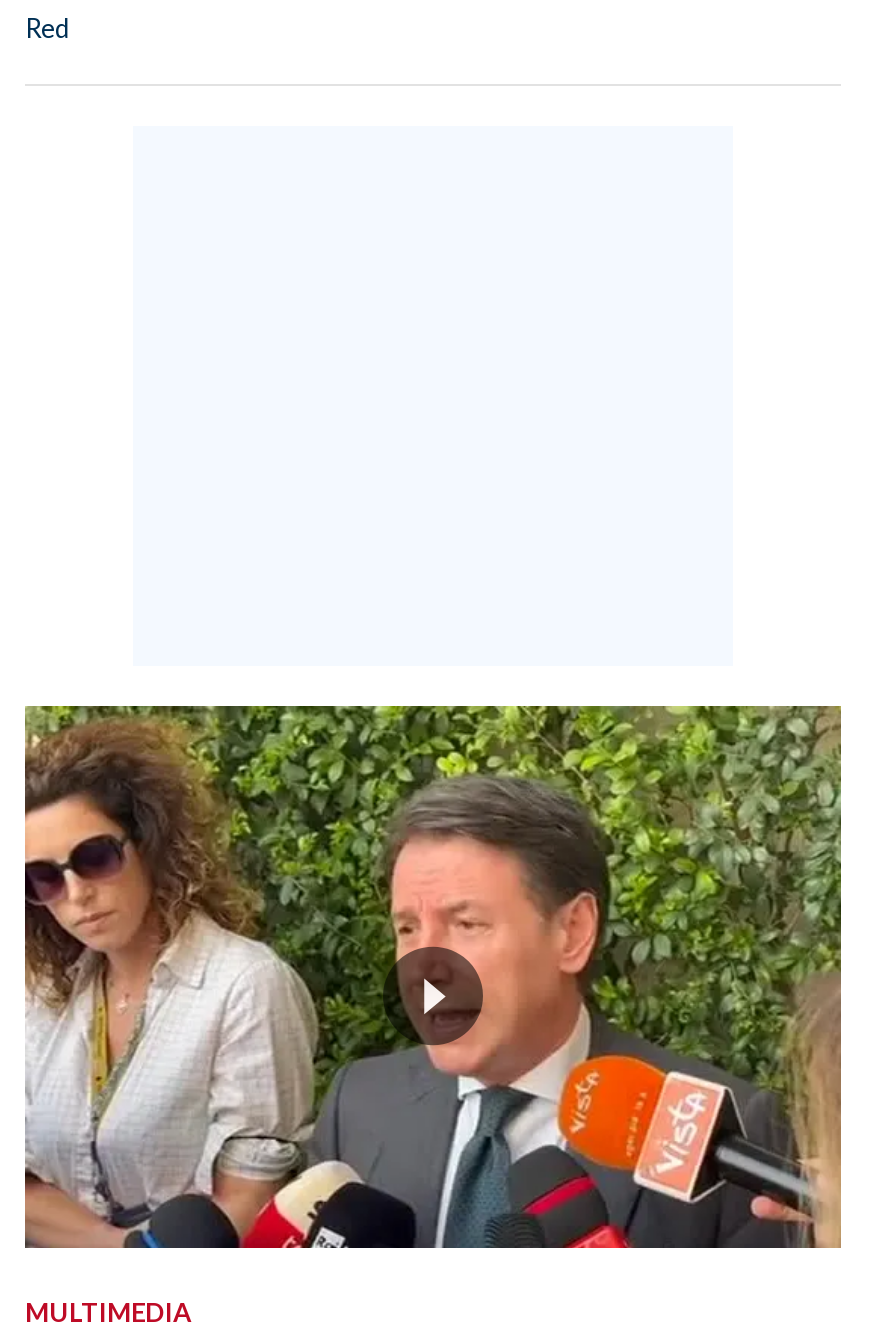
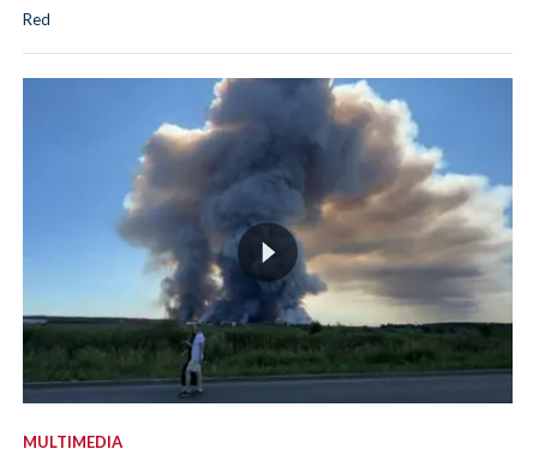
[23,703,843,1251] [image] -> [22,77,514,405] [image]

